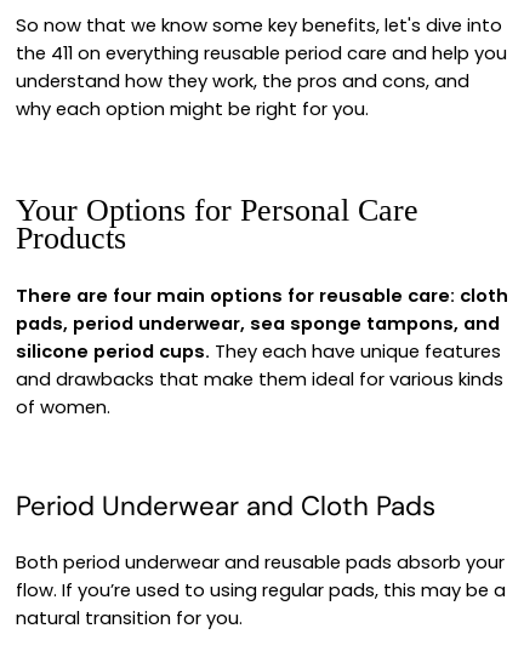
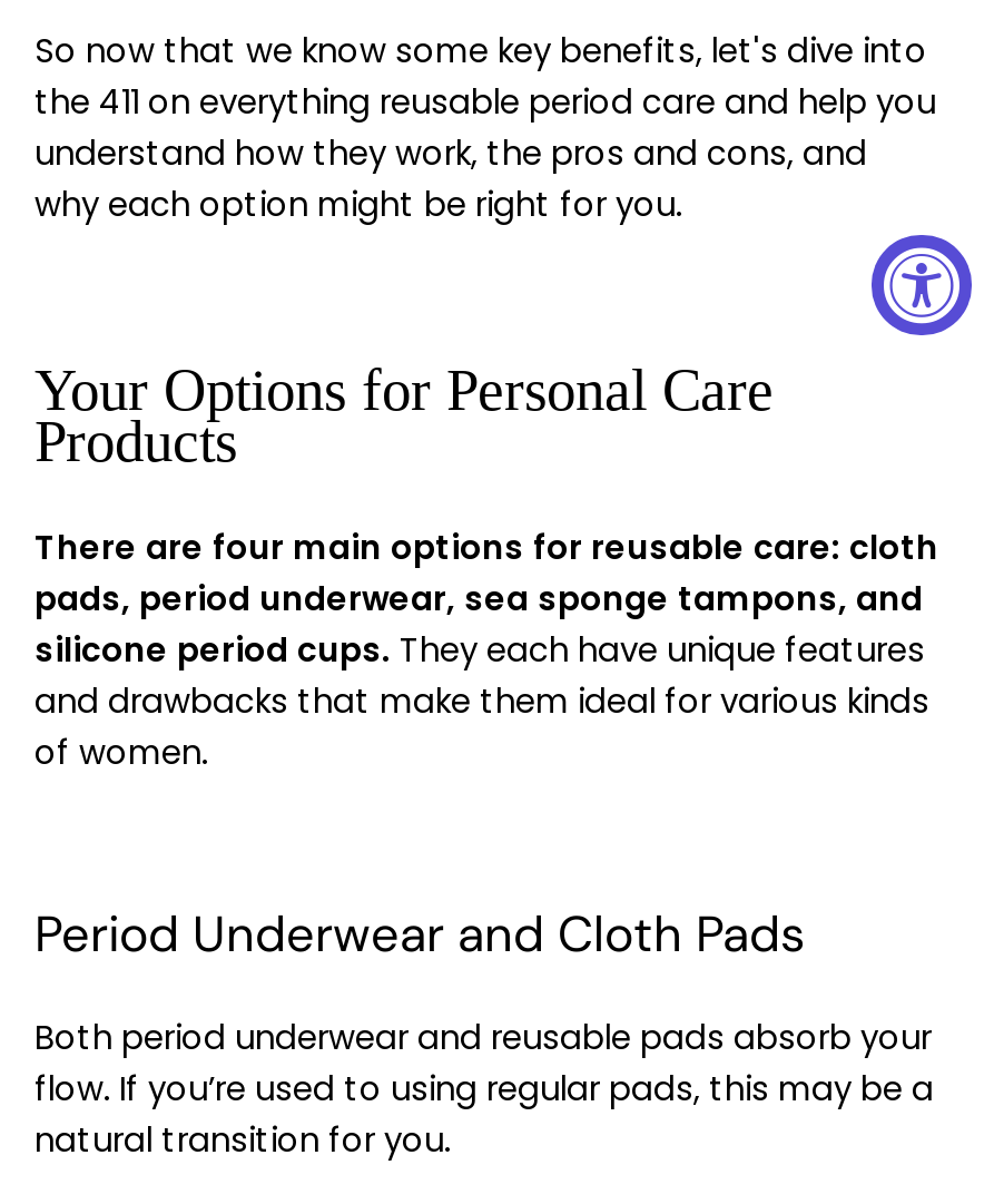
none -> [869,232,974,339] [image]

